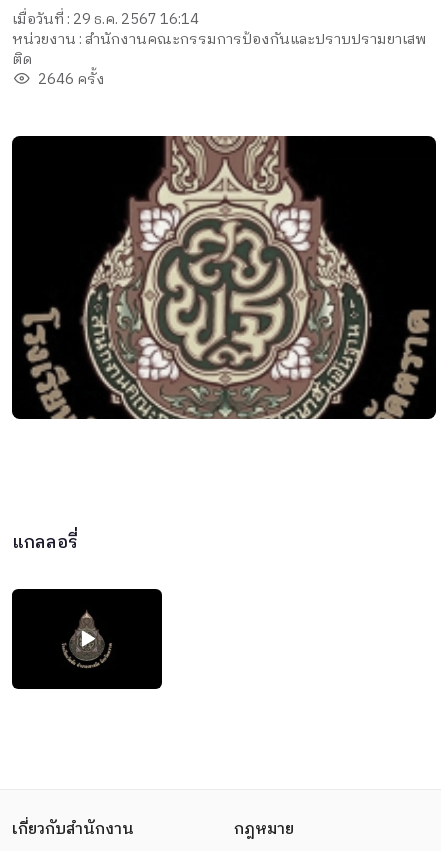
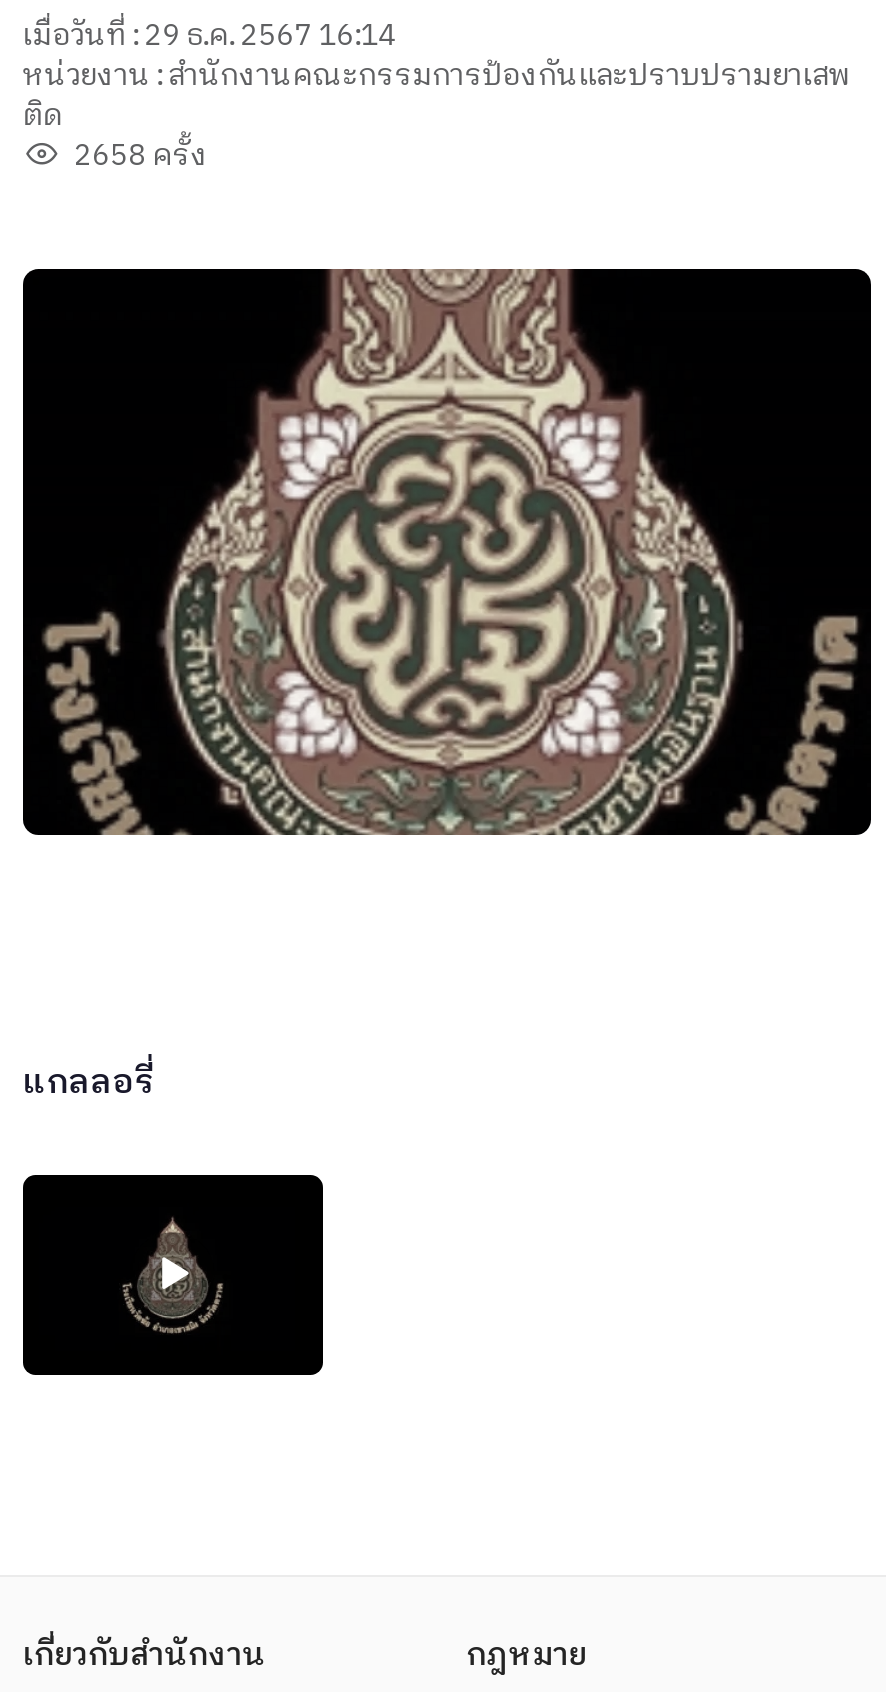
[37,67,104,91] 2646 ครั้ง -> [74,132,208,180] 2658 ครั้ง

